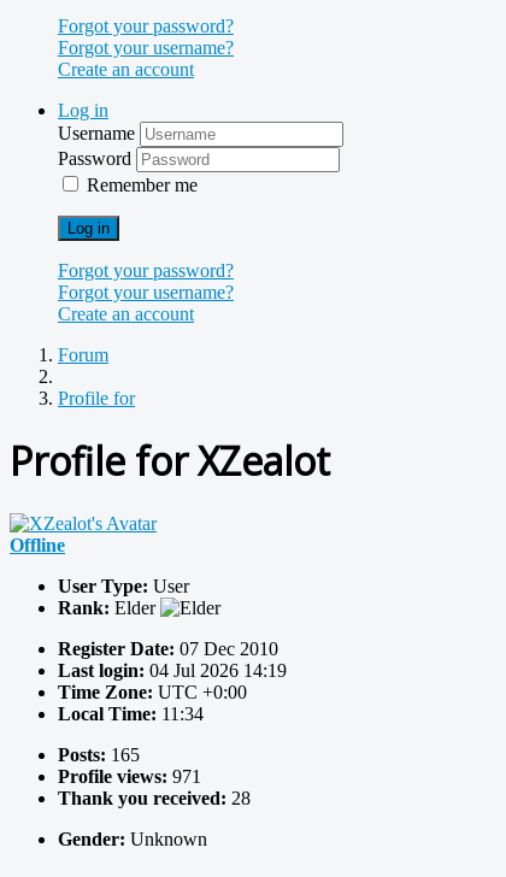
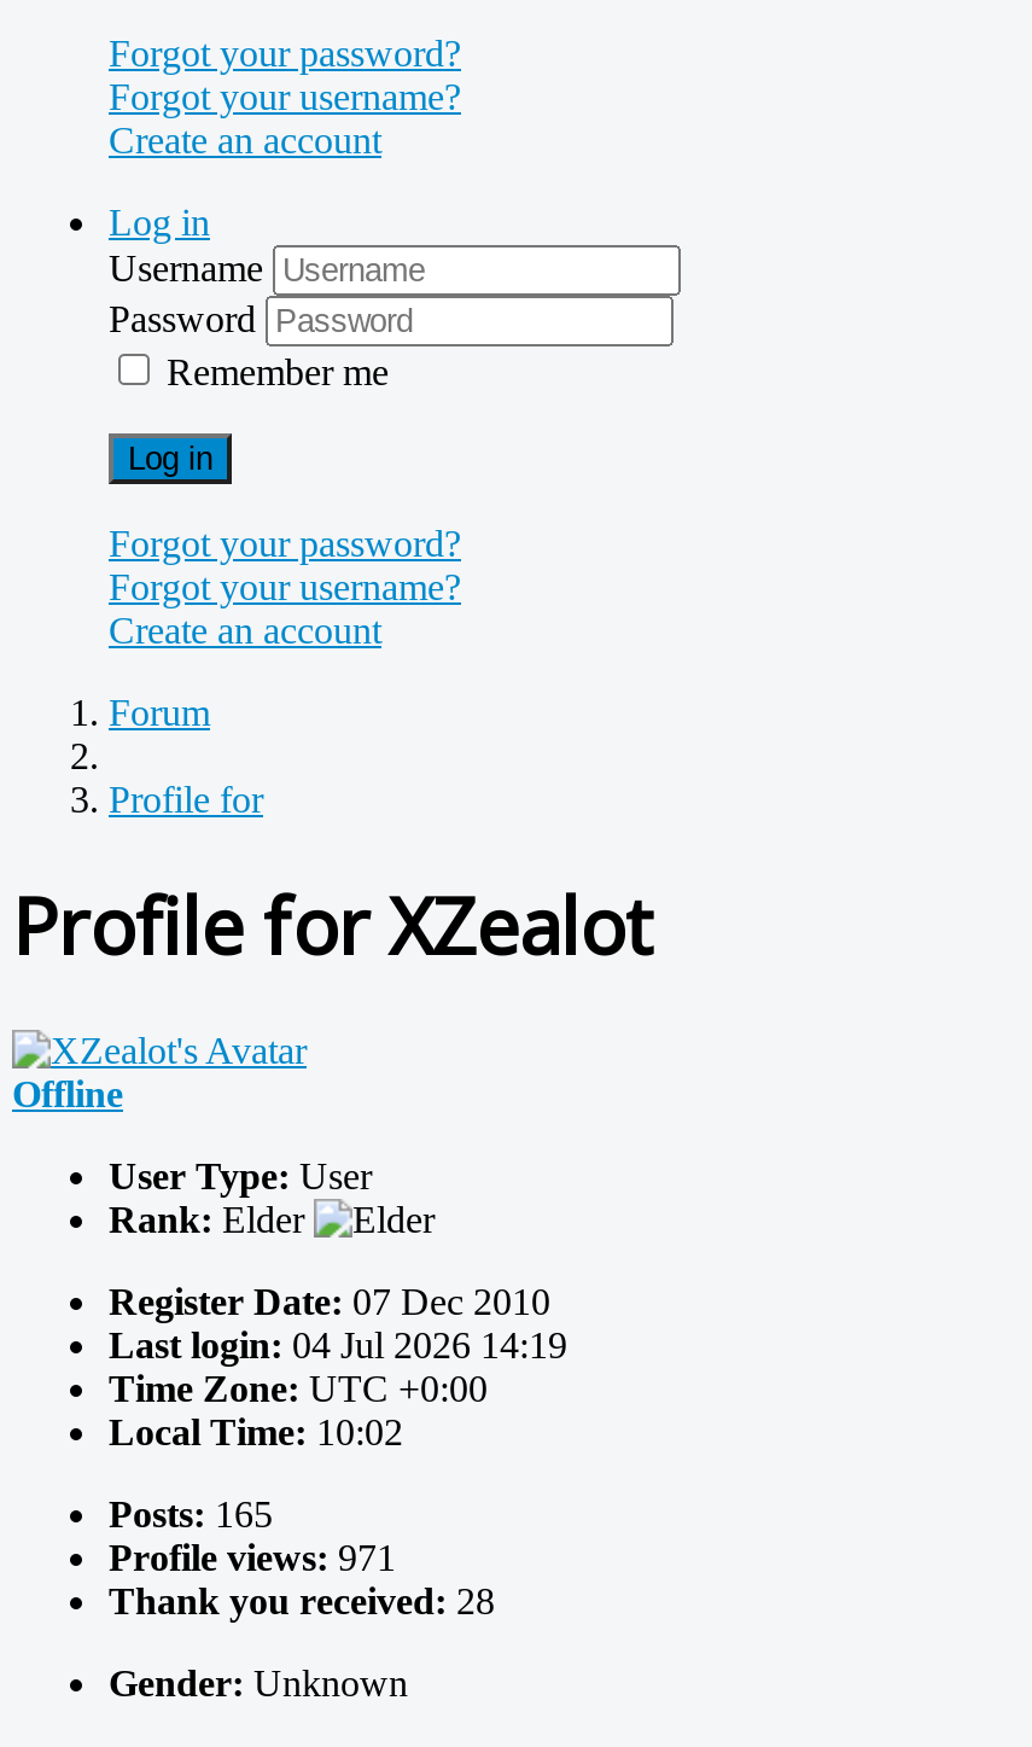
[58,703,204,724] Local Time: 11:34 -> [109,1410,403,1451] Local Time: 10:02

